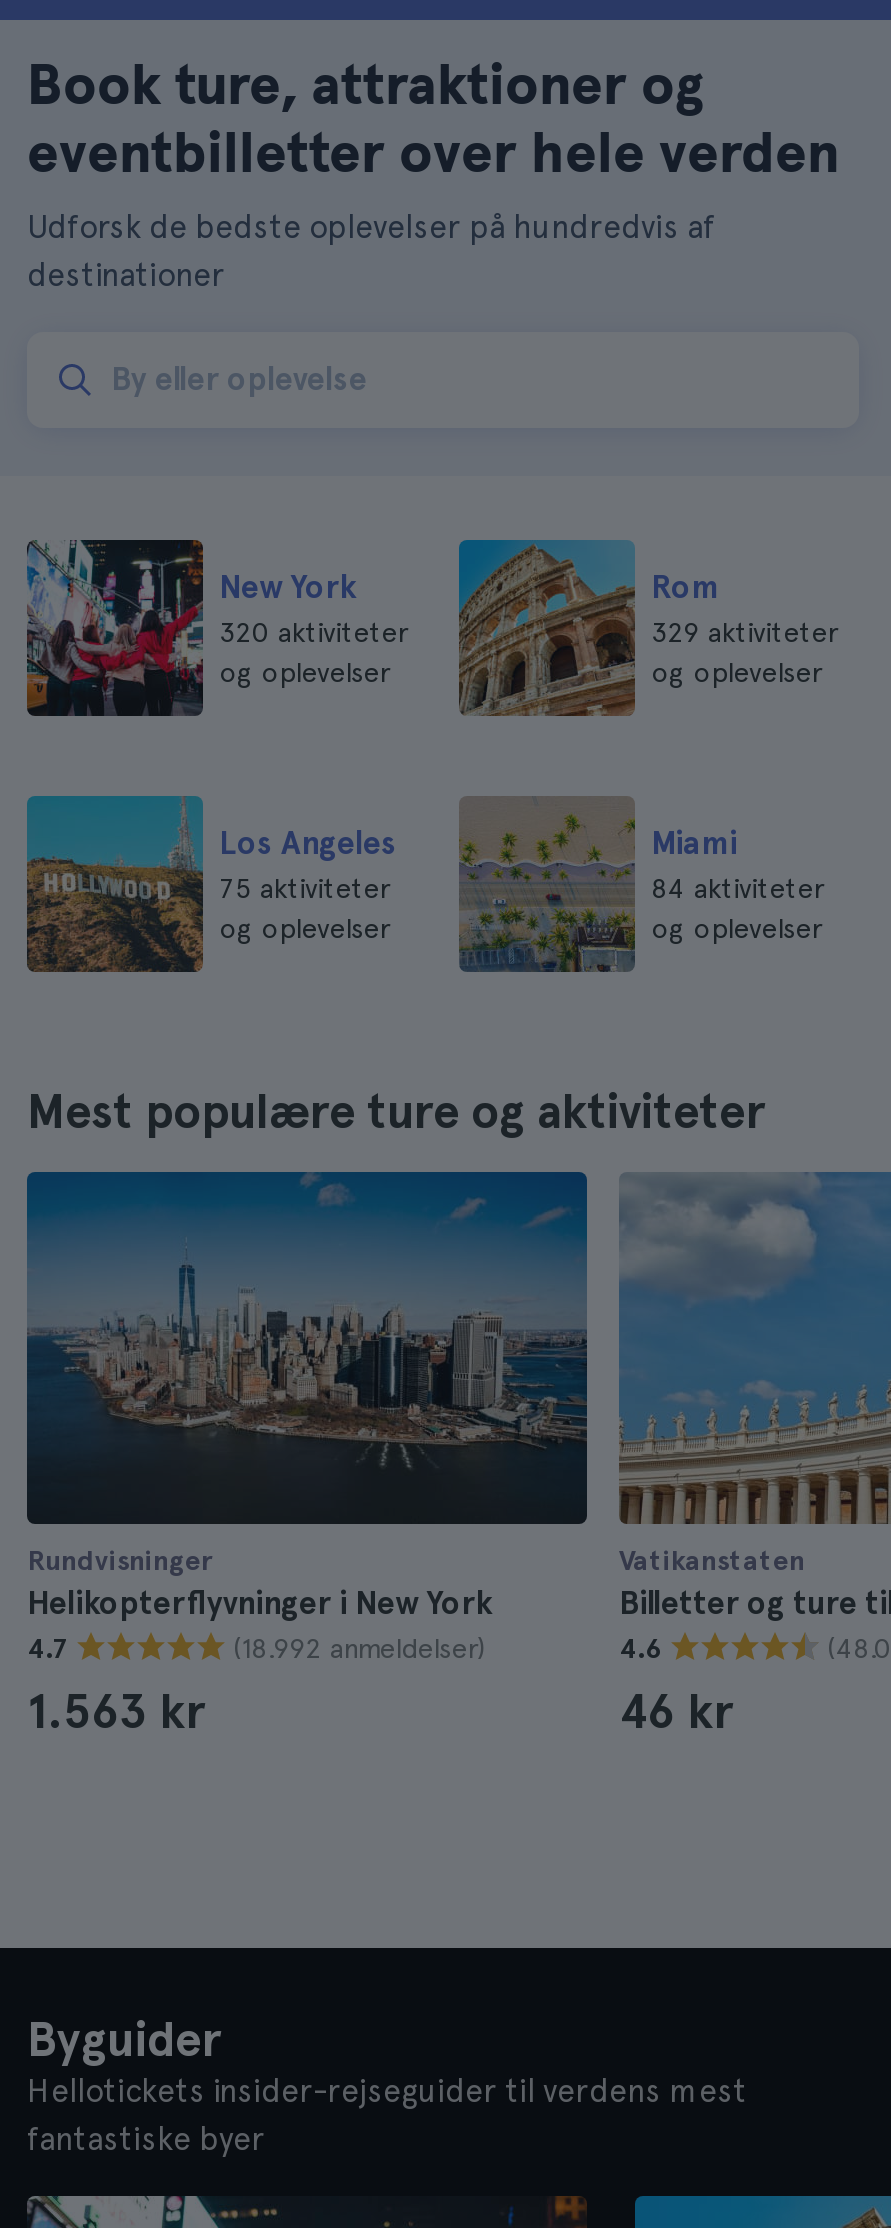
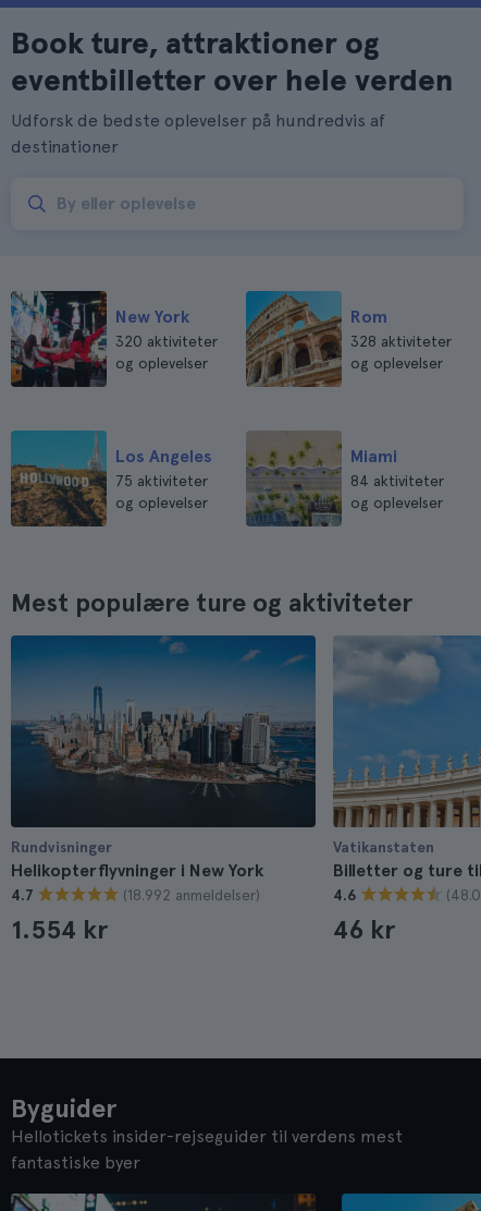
[651,616,837,648] 329 aktiviteter -> [350,332,452,350] 328 aktiviteter
[27,1682,205,1740] 1.563 kr -> [11,913,108,945] 1.554 kr

